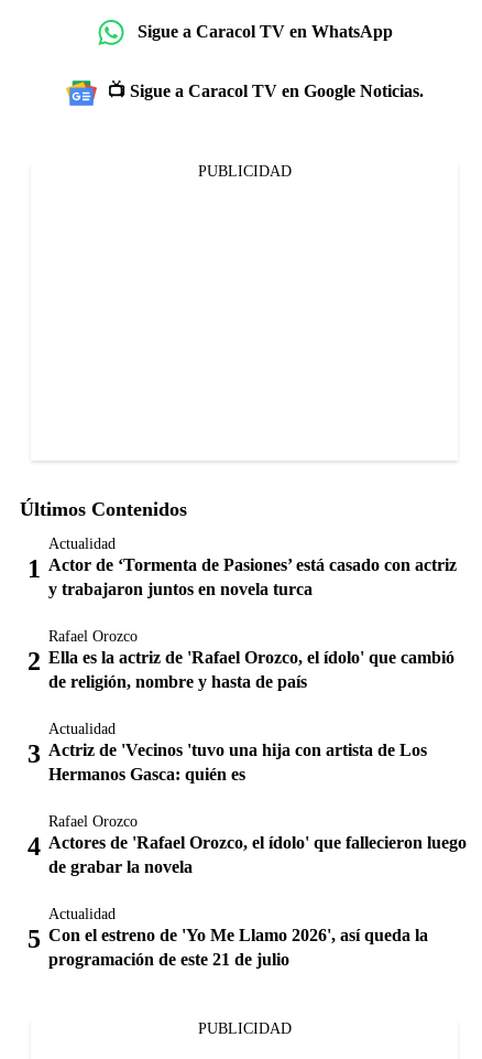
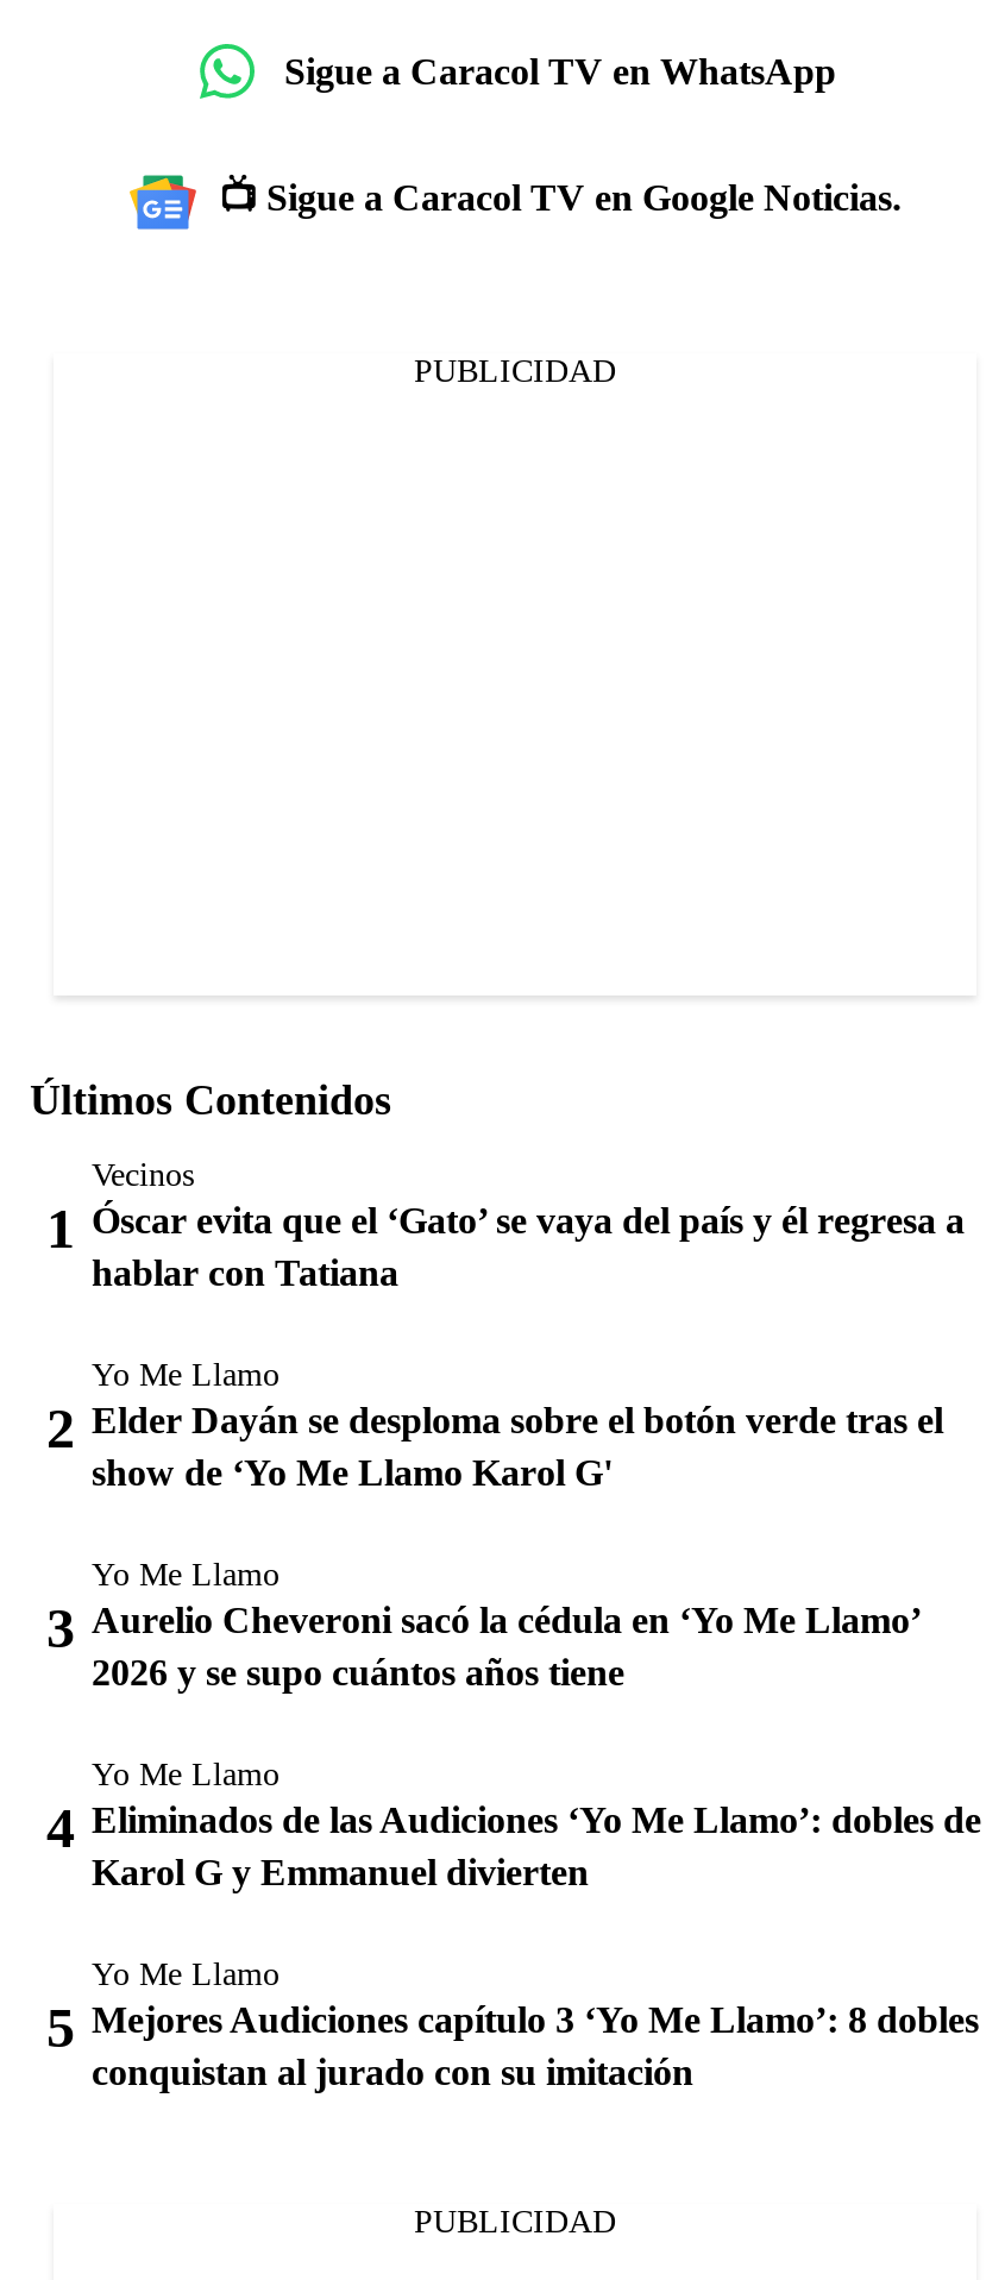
[48,535,457,598] Actualidad | Actor de ‘Tormenta de Pasiones’ está casado con actriz | y trabajaron juntos en novela turca -> [92,1159,965,1294] Vecinos | Óscar evita que el ‘Gato’ se vaya del país y él regresa a | hablar con Tatiana
[48,628,454,690] Rafael Orozco | Ella es la actriz de 'Rafael Orozco, el ídolo' que cambió | de religión, nombre y hasta de país -> [92,1358,943,1494] Yo Me Llamo | Elder Dayán se desploma sobre el botón verde tras el | show de ‘Yo Me Llamo Karol G'
[48,720,427,783] Actualidad | Actriz de 'Vecinos 'tuvo una hija con artista de Los | Hermanos Gasca: quién es -> [92,1558,919,1694] Yo Me Llamo | Aurelio Cheveroni sacó la cédula en ‘Yo Me Llamo’ | 2026 y se supo cuántos años tiene
[48,813,467,876] Rafael Orozco | Actores de 'Rafael Orozco, el ídolo' que fallecieron luego | de grabar la novela -> [92,1758,981,1894] Yo Me Llamo | Eliminados de las Audiciones ‘Yo Me Llamo’: dobles de | Karol G y Emmanuel divierten
[48,905,428,968] Actualidad | Con el estreno de 'Yo Me Llamo 2026', así queda la | programación de este 21 de julio -> [92,1958,979,2094] Yo Me Llamo | Mejores Audiciones capítulo 3 ‘Yo Me Llamo’: 8 dobles | conquistan al jurado con su imitación

